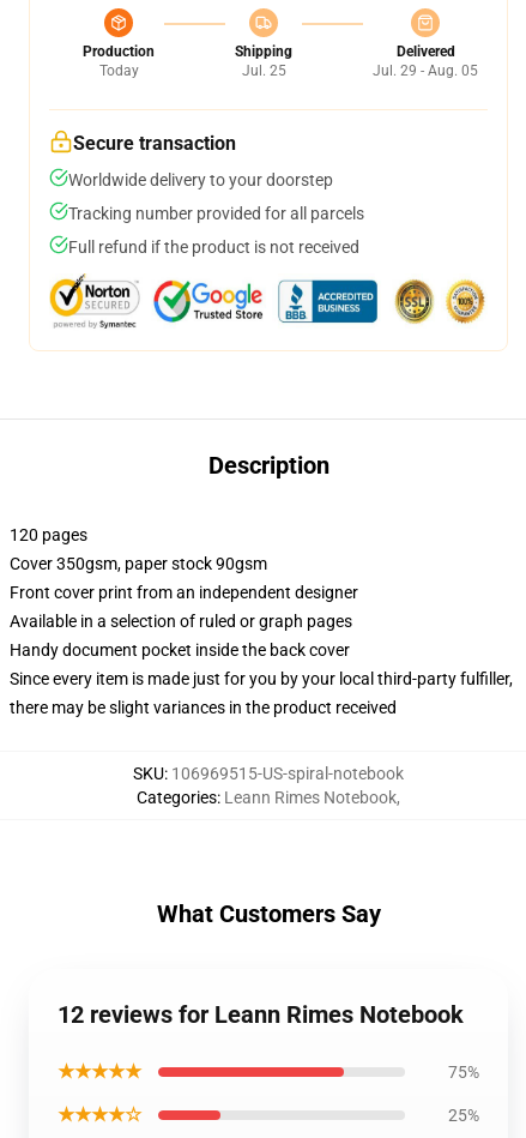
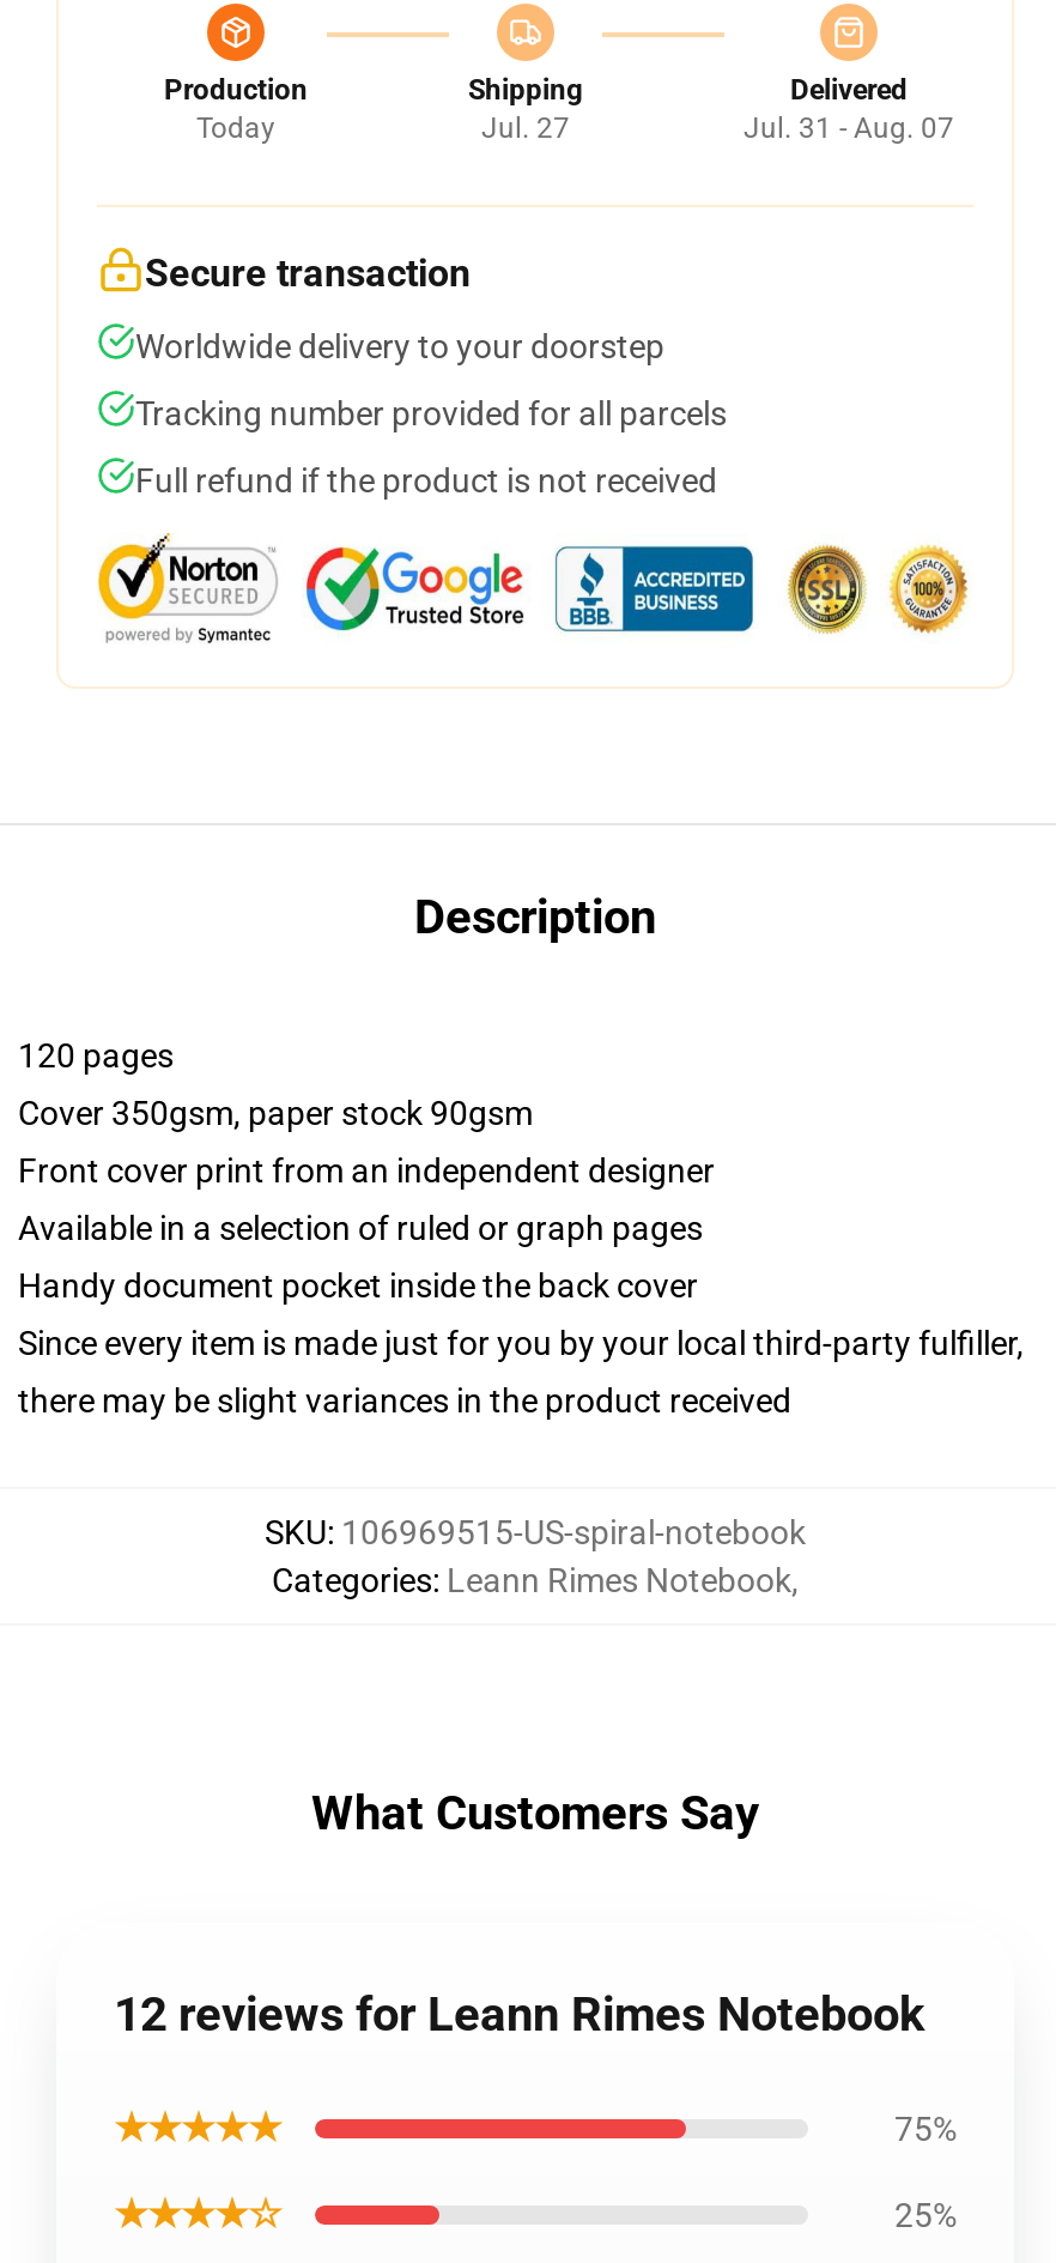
[241,62,286,79] Jul. 25 -> [481,111,570,145] Jul. 27
[373,62,478,79] Jul. 29 - Aug. 05 -> [744,111,954,145] Jul. 31 - Aug. 07

